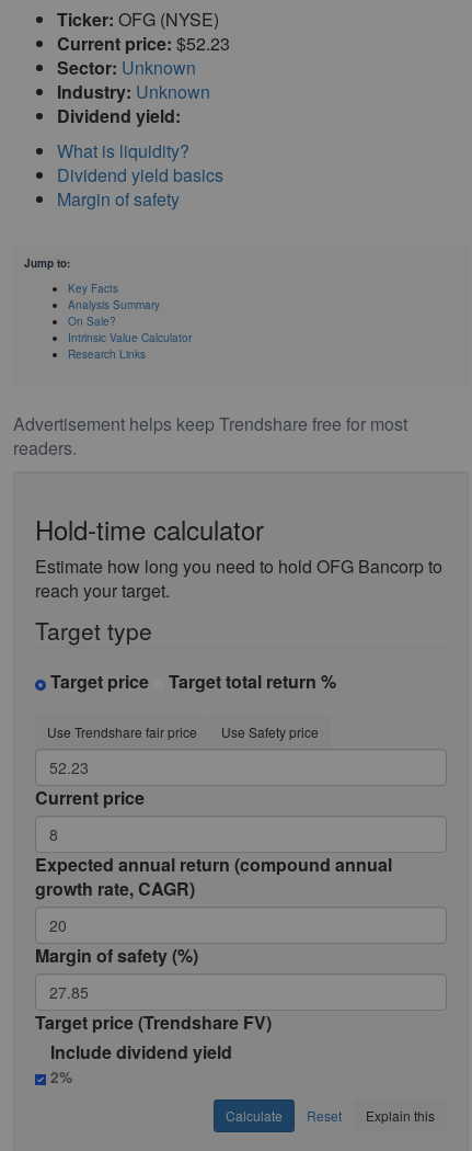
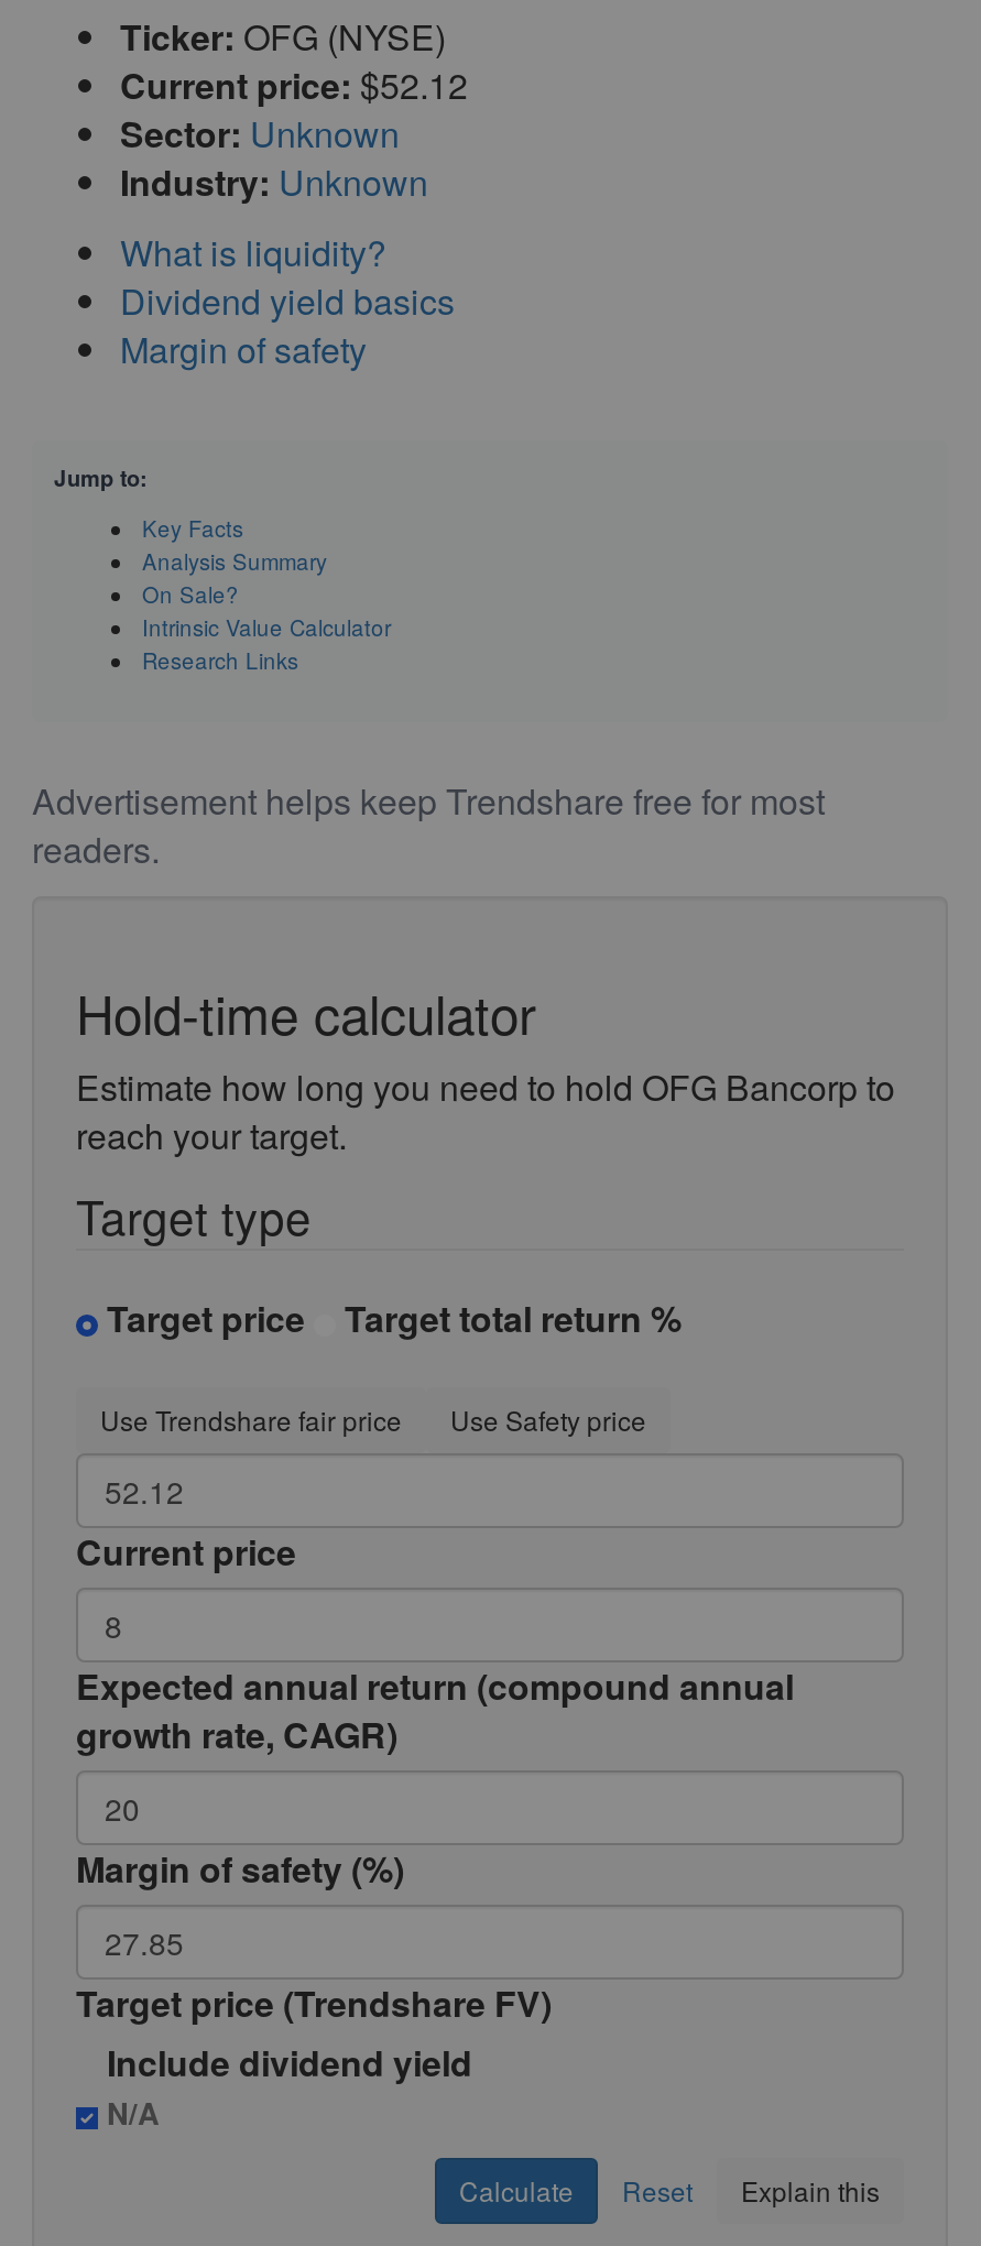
[57,31,230,56] Current price: $52.23 -> [120,59,468,110] Current price: $52.12
[57,103,181,128] Dividend yield: -> none
[50,1066,72,1087] 2% -> [107,2091,160,2133] N/A

